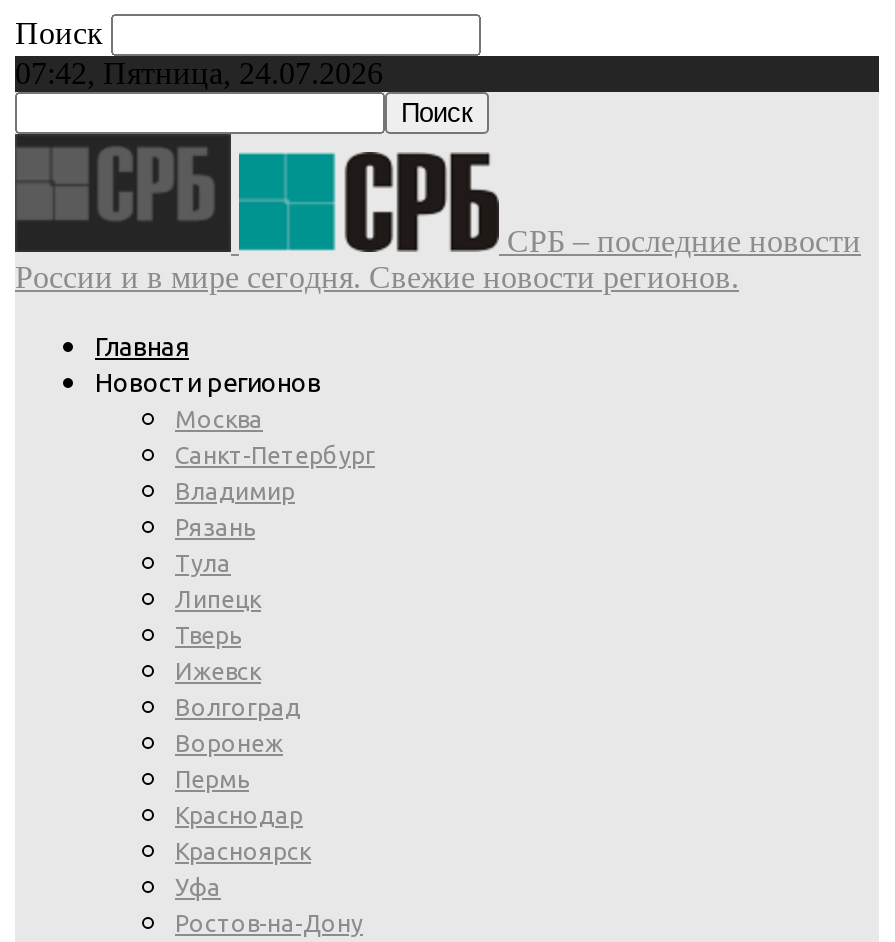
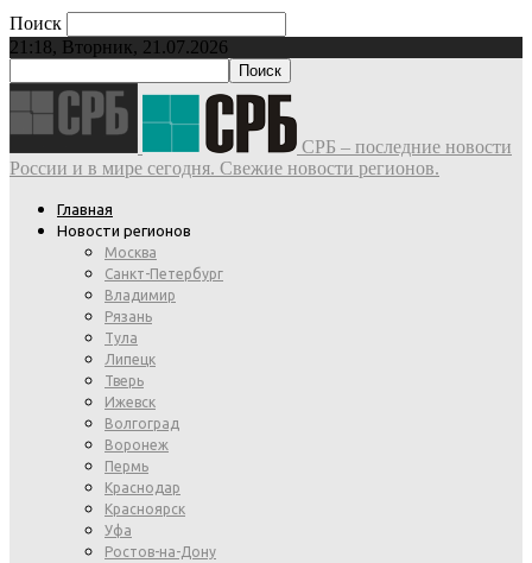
[15,56,383,90] 07:42, Пятница, 24.07.2026 -> [9,37,228,57] 21:18, Вторник, 21.07.2026

